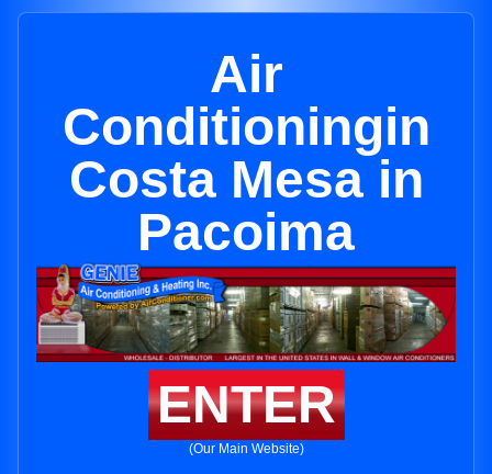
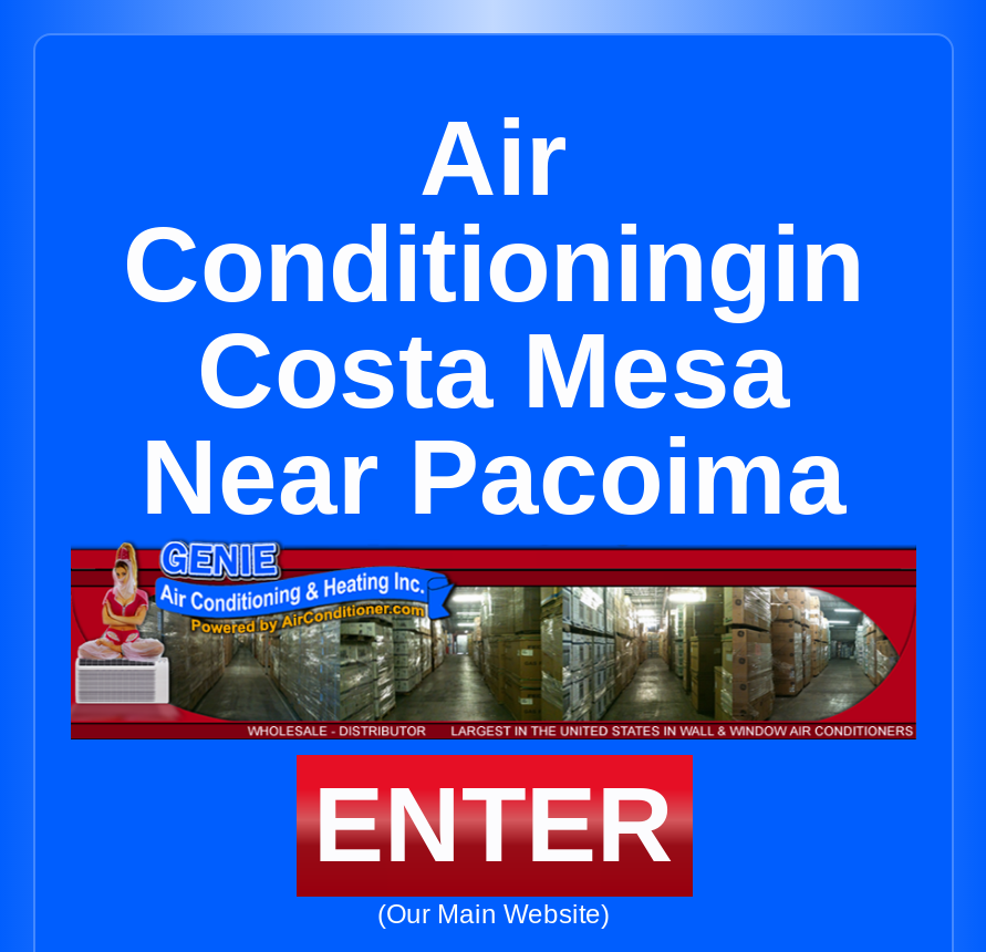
[69,150,423,261] Costa Mesa in | Pacoima -> [141,312,847,536] Costa Mesa | Near Pacoima

